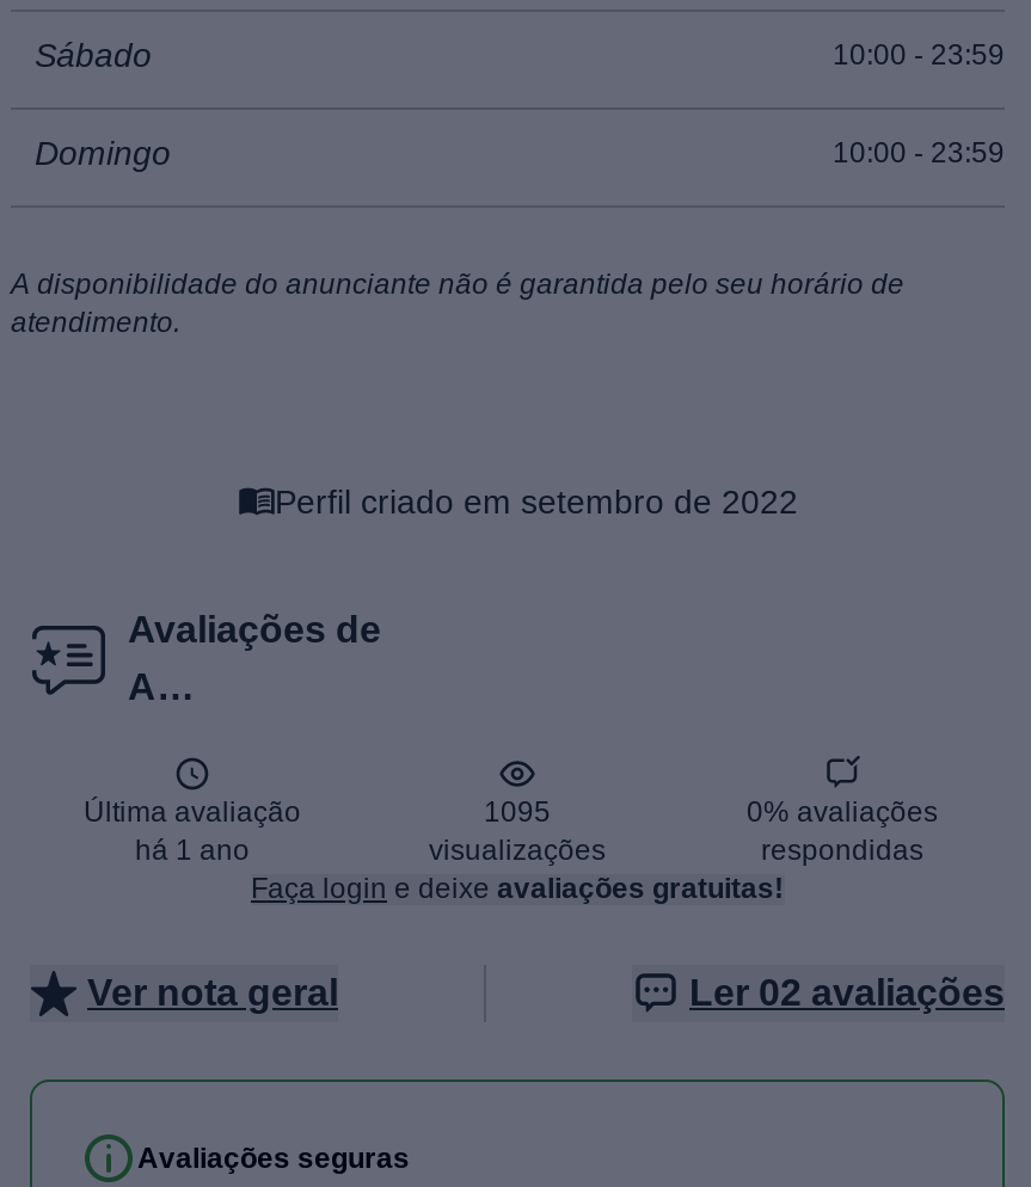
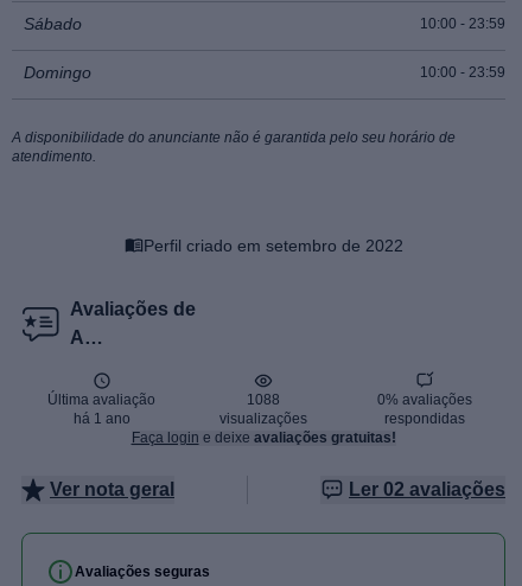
[484,795,551,829] 1095 -> [247,391,280,408] 1088

